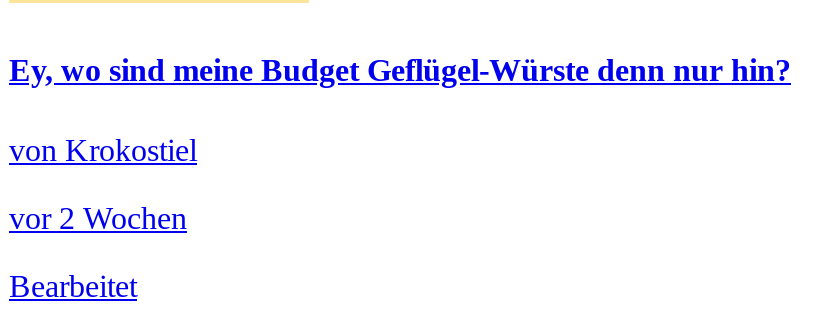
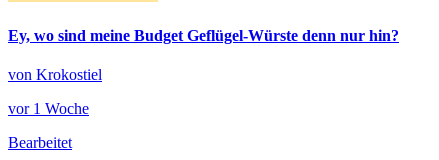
[9,200,187,234] vor 2 Wochen -> [8,100,89,117] vor 1 Woche

